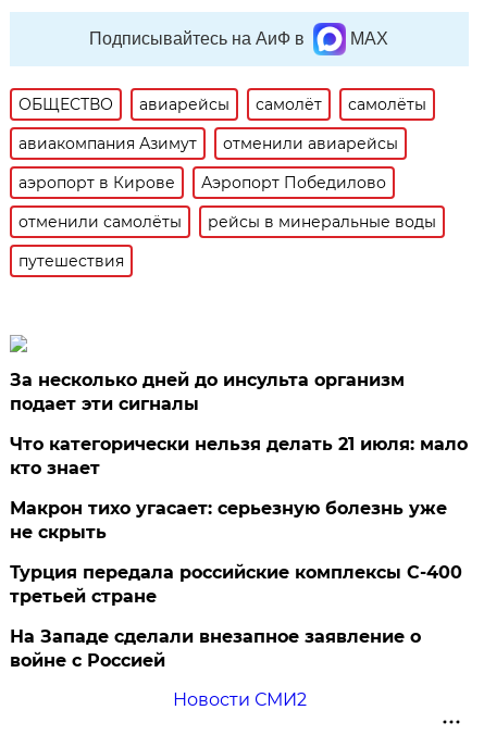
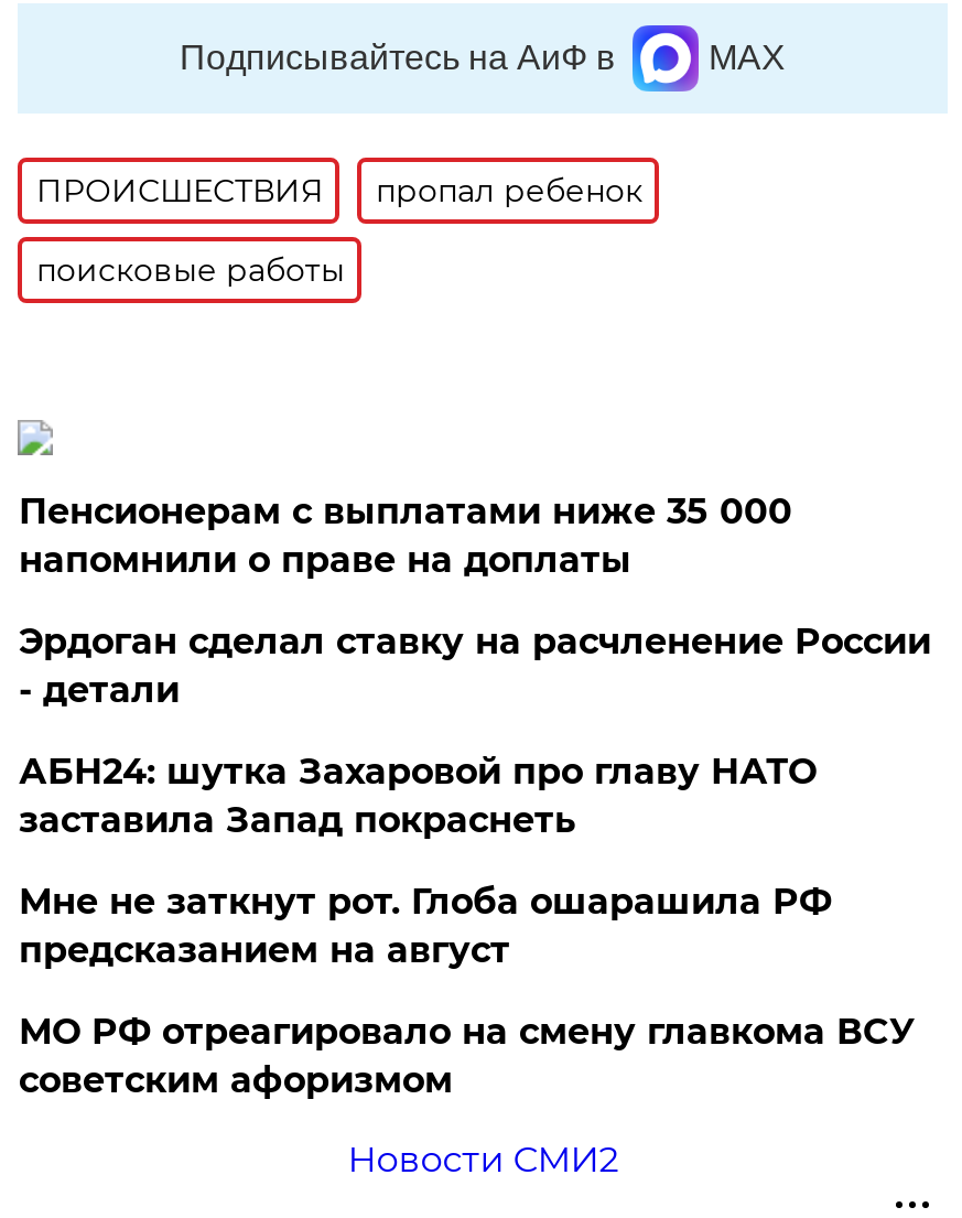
[19,94,437,271] ОБЩЕСТВО | авиарейсы | самолёт | самолёты | авиакомпания Азимут | отменили авиарейсы | аэропорт в Кирове | Аэропорт Победилово | отменили самолёты | рейсы в минеральные воды | путешествия -> [36,171,642,290] ПРОИСШЕСТВИЯ | пропал ребенок | поисковые работы
[10,370,468,671] За несколько дней до инсульта организм | подает эти сигналы | Что категорически нельзя делать 21 июля: мало | кто знает | Макрон тихо угасает: серьезную болезнь уже | не скрыть | Турция передала российские комплексы С-400 | третьей стране | На Западе сделали внезапное заявление о | войне с Россией -> [19,490,931,1101] Пенсионерам с выплатами ниже 35 000 | напомнили о праве на доплаты | Эрдоган сделал ставку на расчленение России | - детали | АБН24: шутка Захаровой про главу НАТО | заставила Запад покраснеть | Мне не заткнут рот. Глоба ошарашила РФ | предсказанием на август | МО РФ отреагировало на смену главкома ВСУ | советским афоризмом

